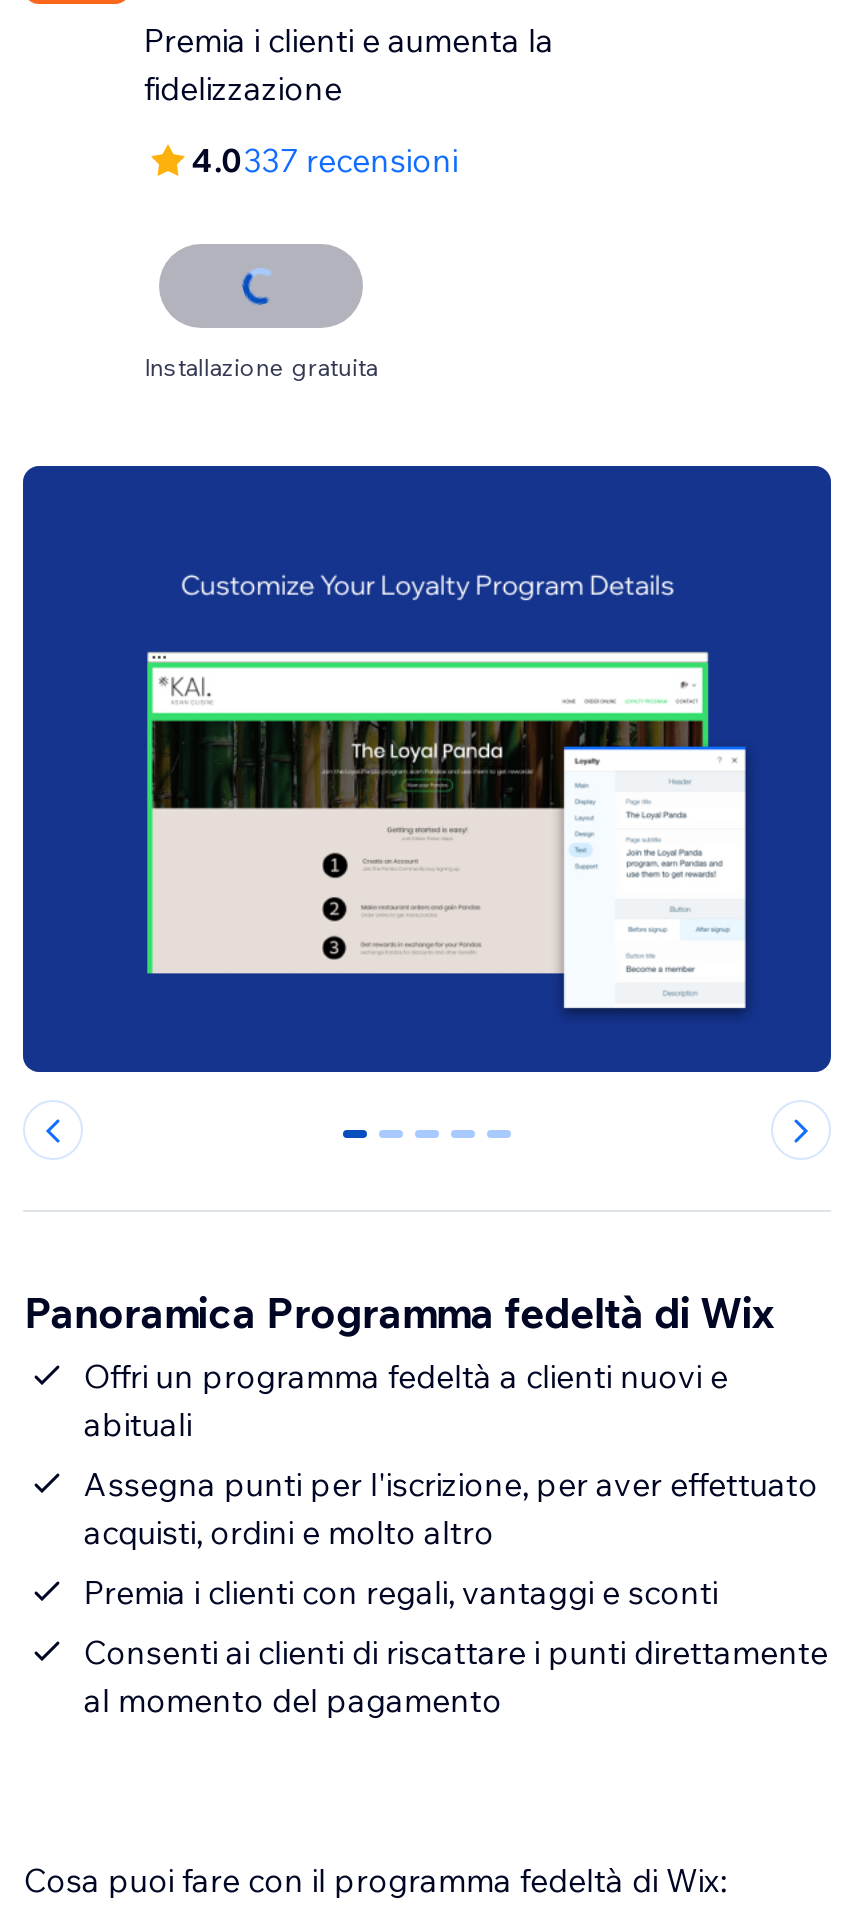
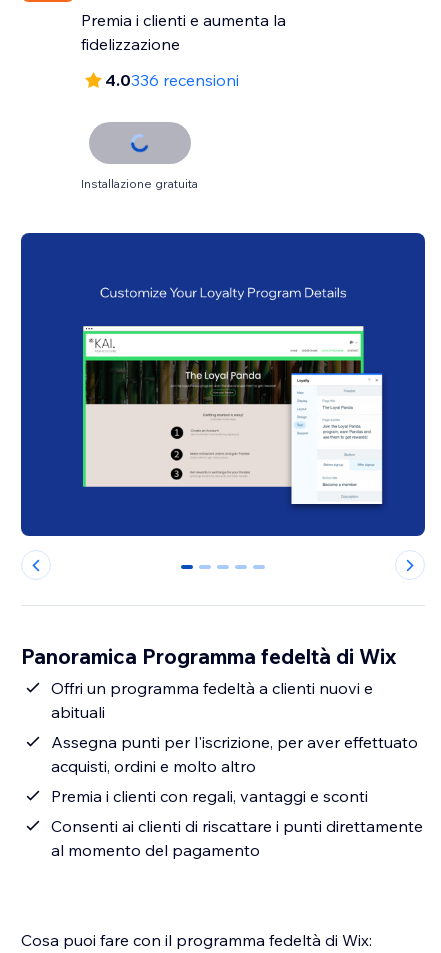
[192,140,458,180] 4.0337 recensioni -> [105,70,239,90] 4.0336 recensioni

